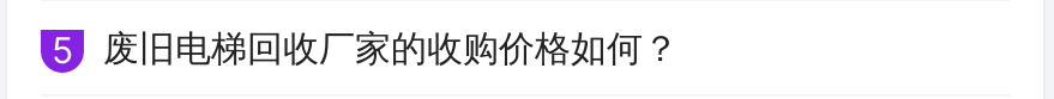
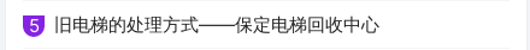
[103,25,679,71] 废旧电梯回收厂家的收购价格如何？ -> [54,13,379,36] 旧电梯的处理方式——保定电梯回收中心

